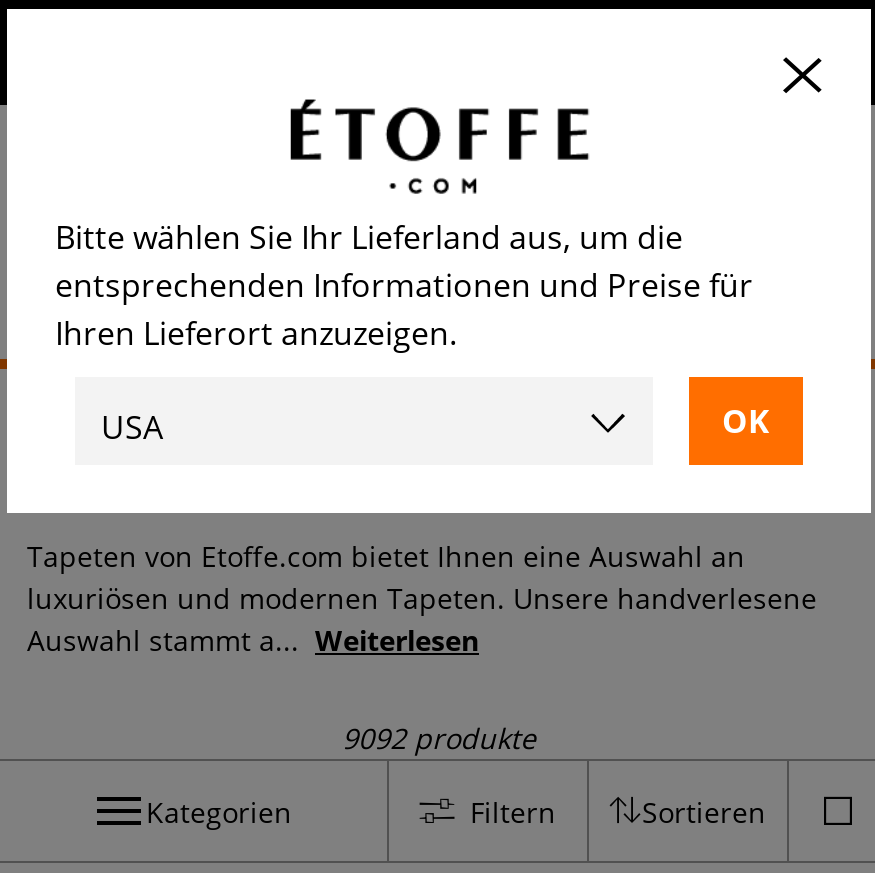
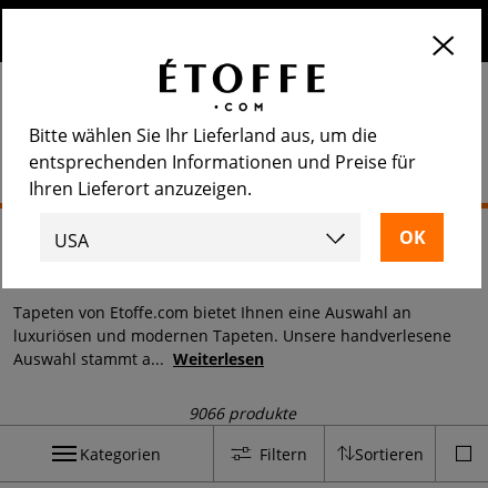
[342,719,536,757] 9092 produkte -> [188,403,296,424] 9066 produkte

